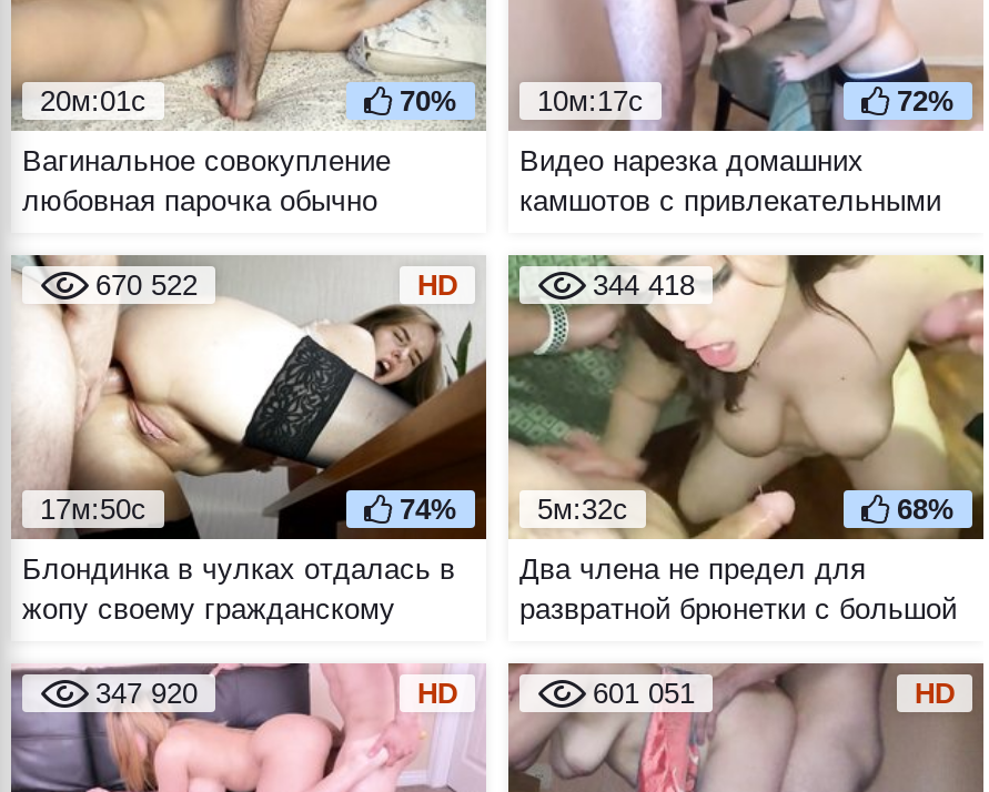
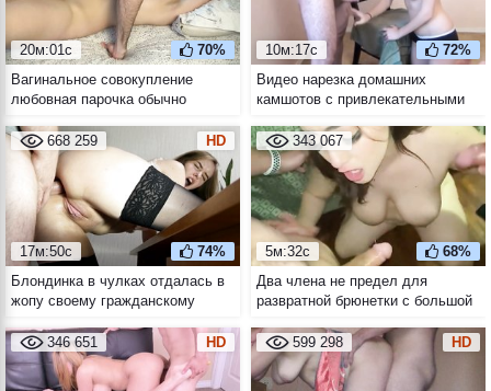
[95,268,198,301] 670 522 -> [47,132,98,149] 668 259
[593,268,695,301] 344 418 -> [293,132,343,149] 343 067
[95,677,198,710] 347 920 -> [47,334,98,351] 346 651
[593,677,695,710] 601 051 -> [293,334,343,351] 599 298

